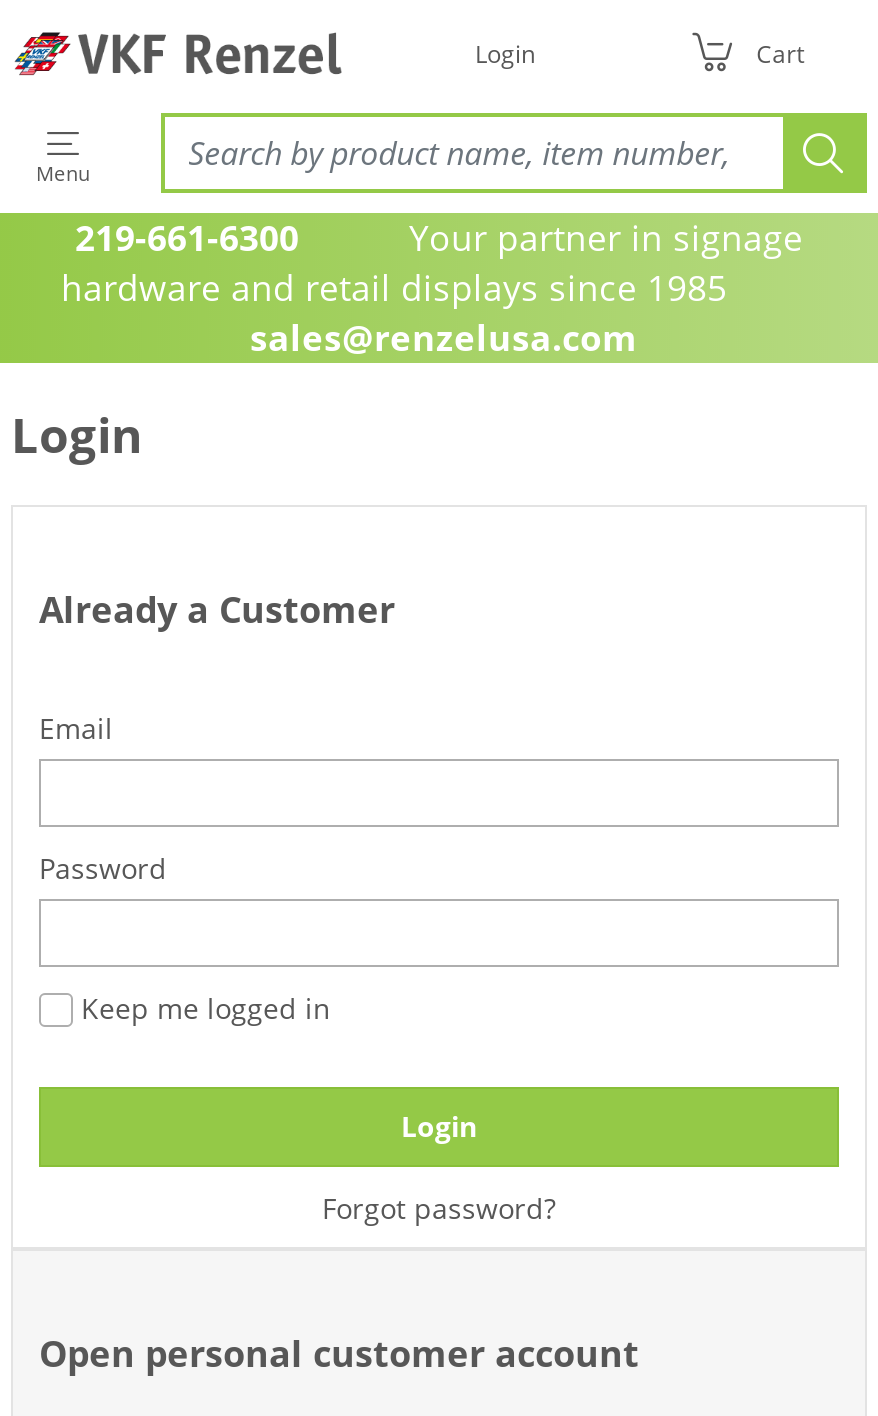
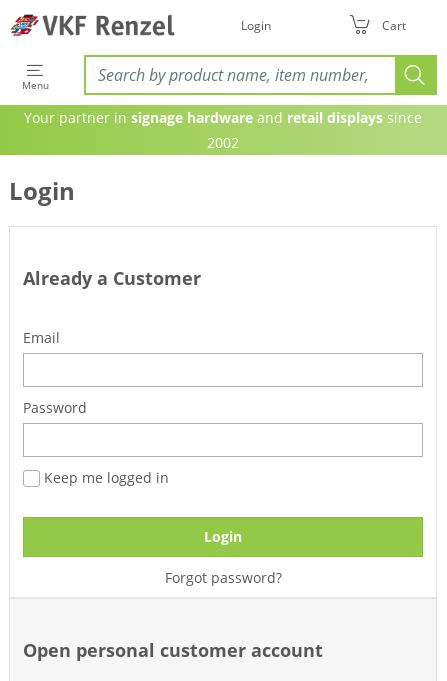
[61,213,817,361] 219-661-6300Your partner in signage | hardware and retail displays since 1985 | sales@renzelusa.com -> [24,108,422,152] Your partner in signage hardware and retail displays since | 2002

